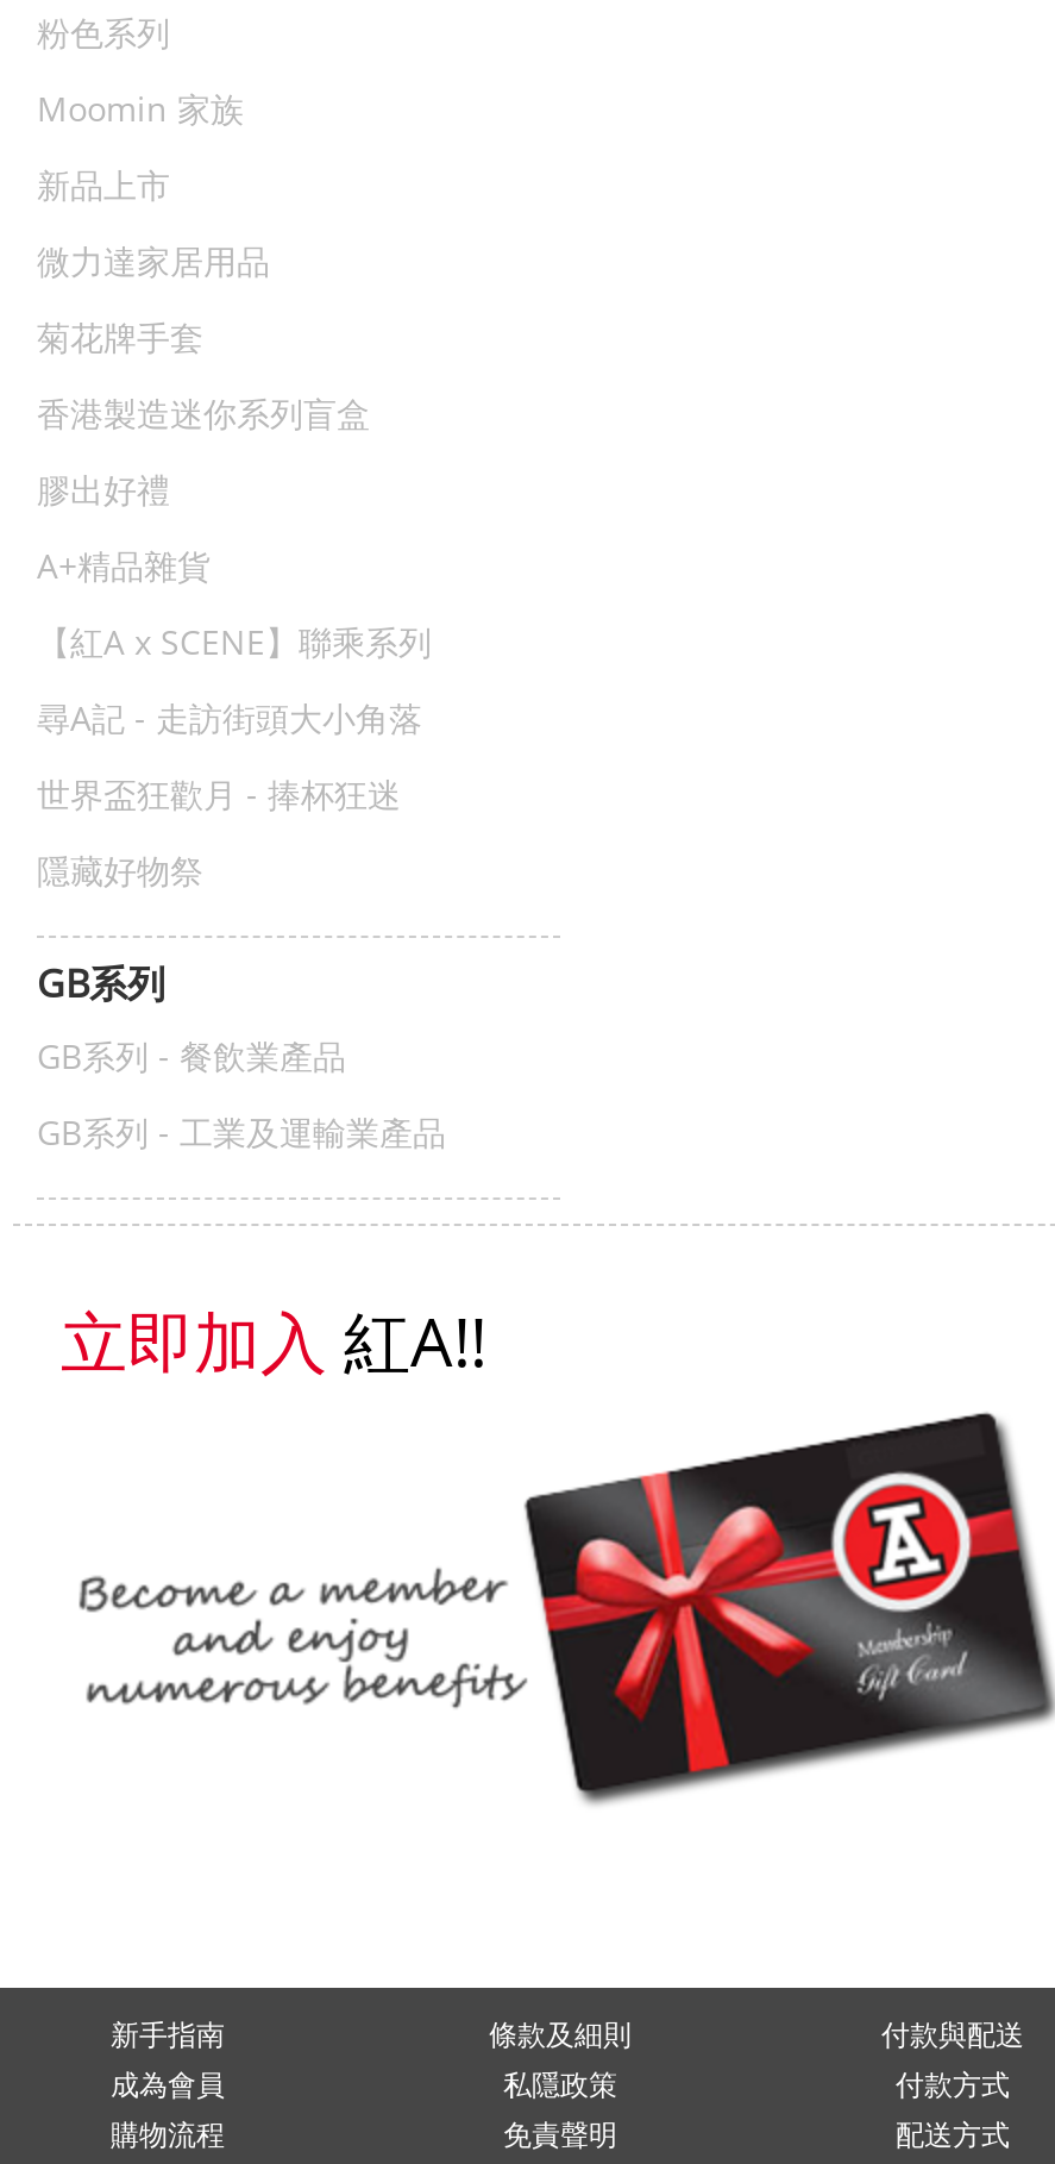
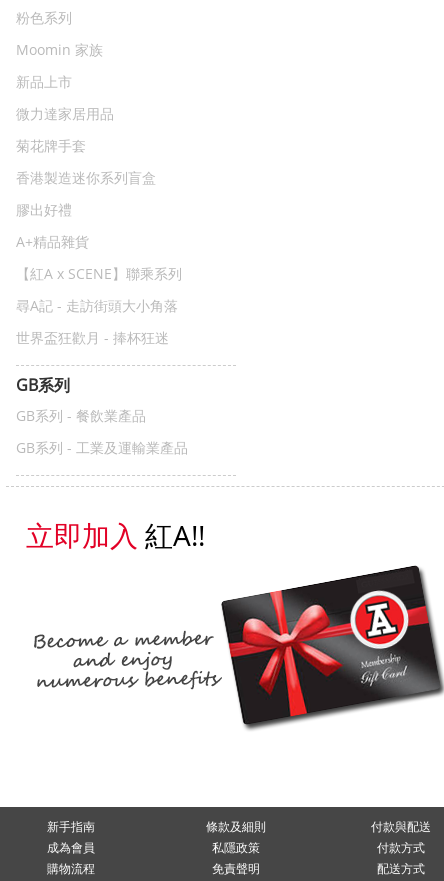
[37,852,203,893] 隱藏好物祭 -> none

